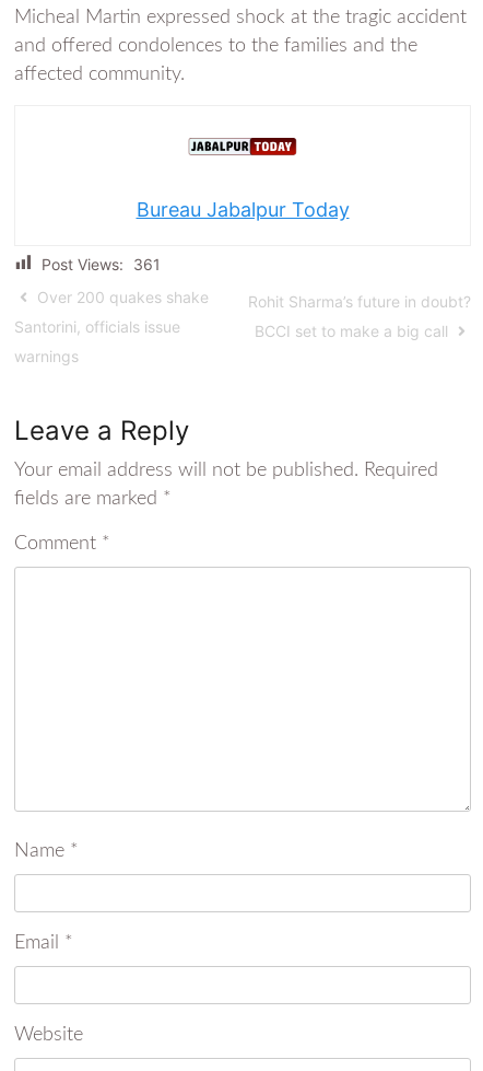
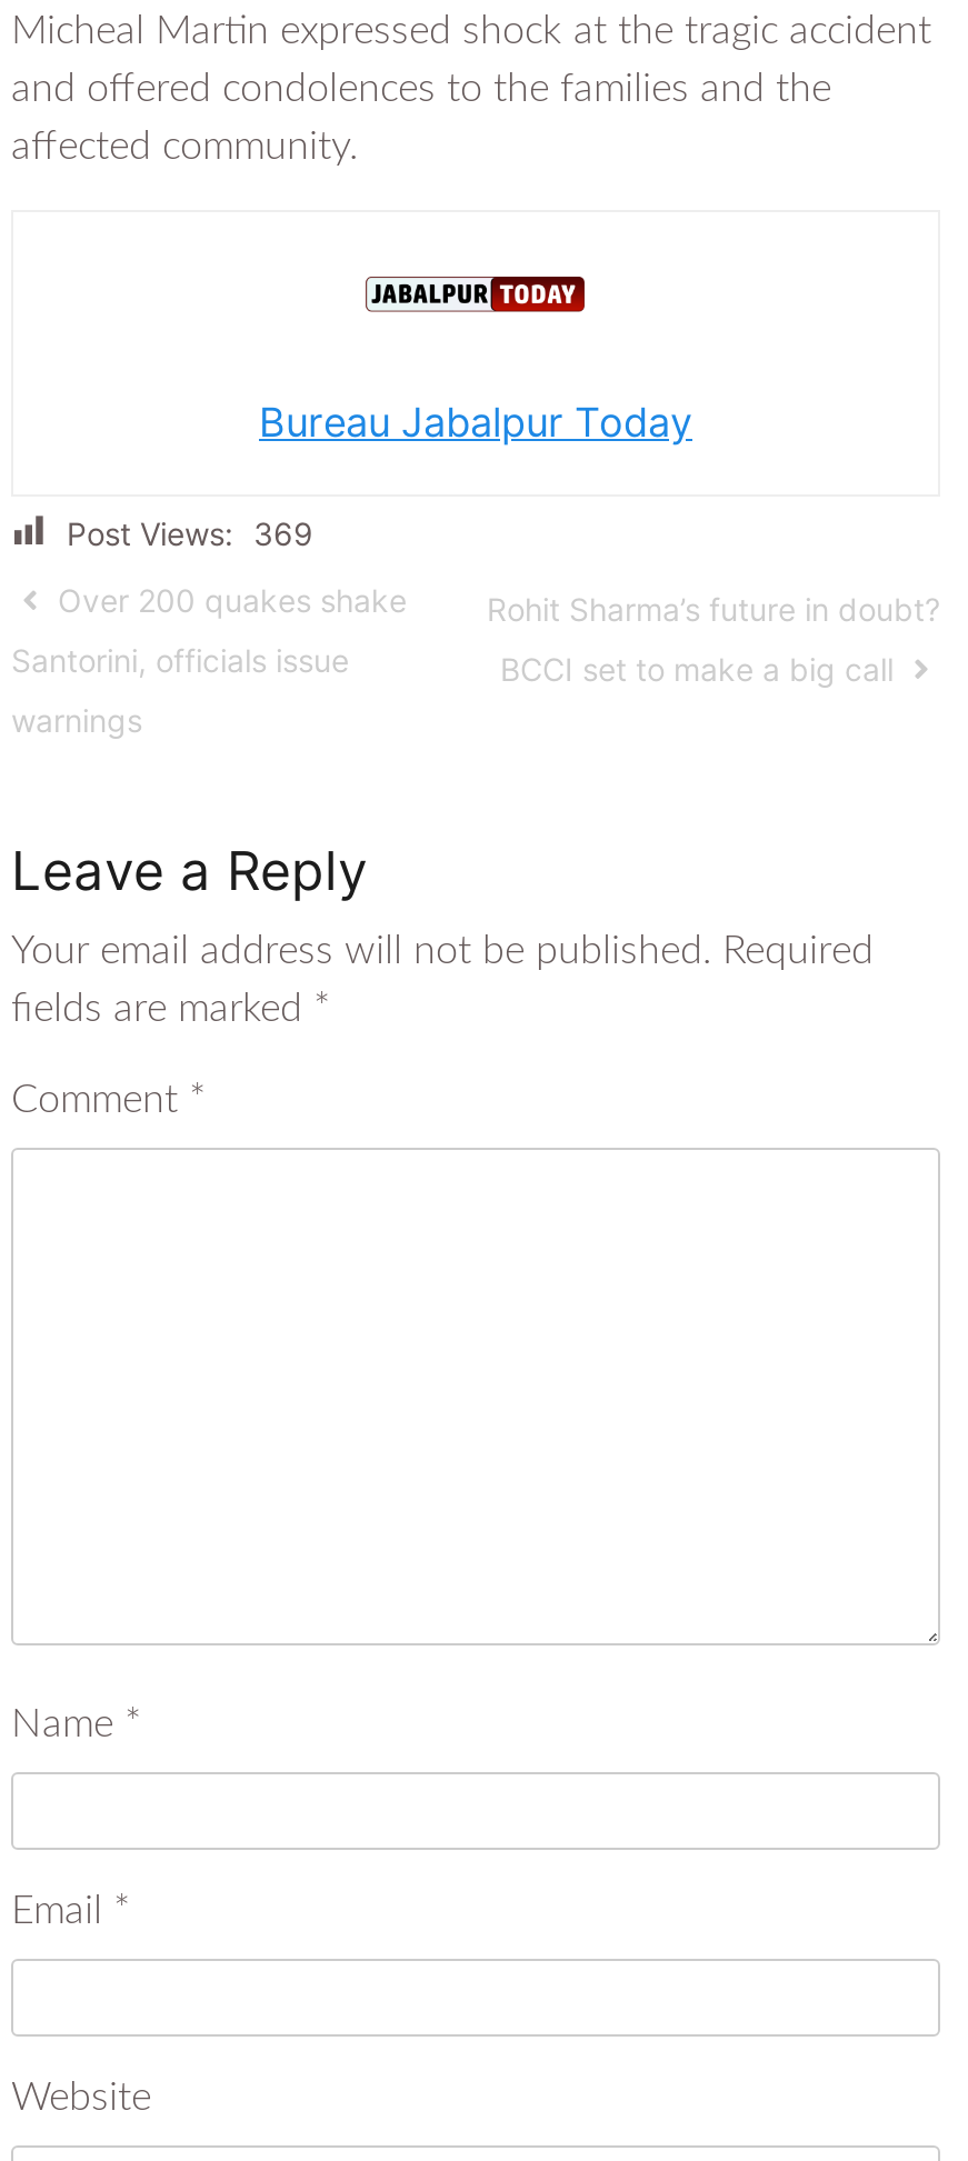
[42,255,161,273] Post Views: 361 -> [67,514,313,552] Post Views: 369

